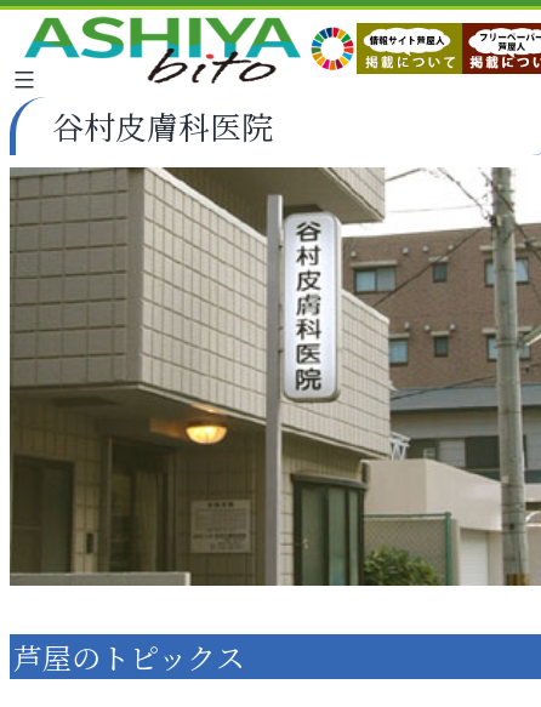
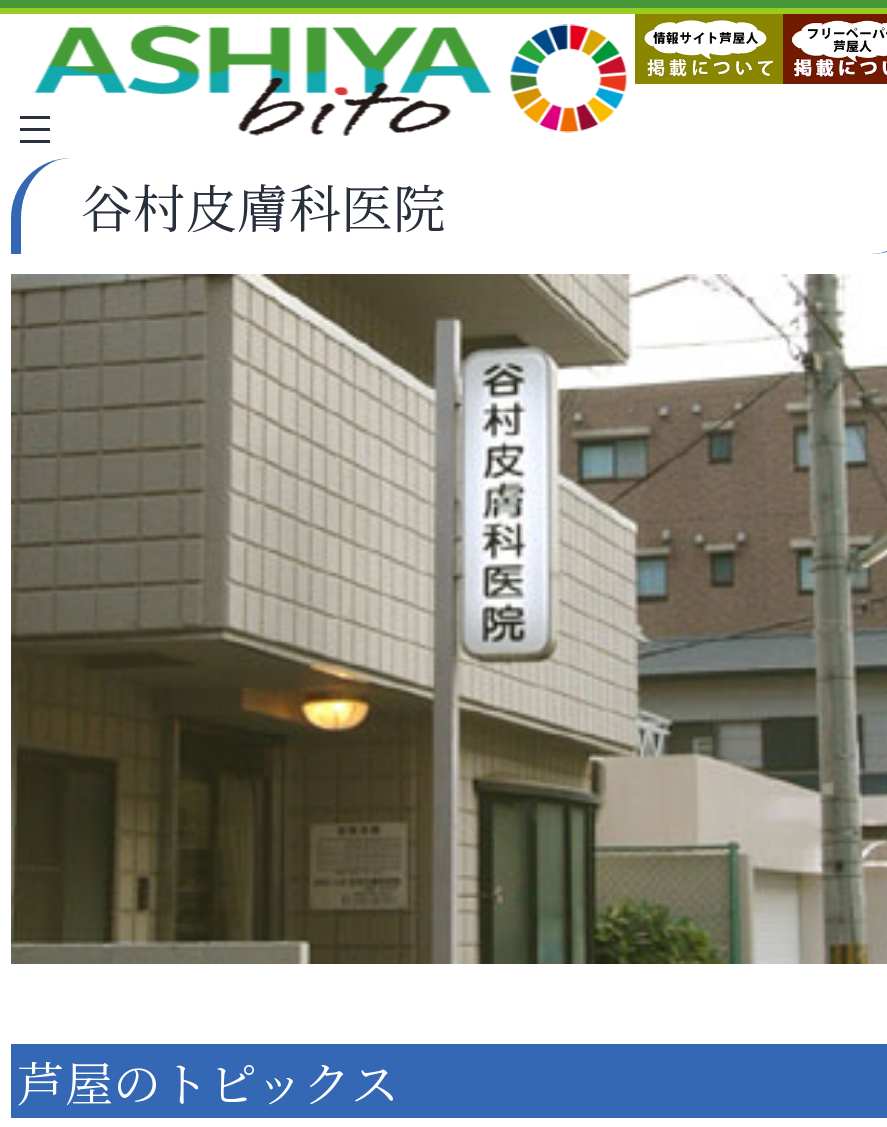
[312,8,537,81] [image] -> [511,12,881,134] [image]

